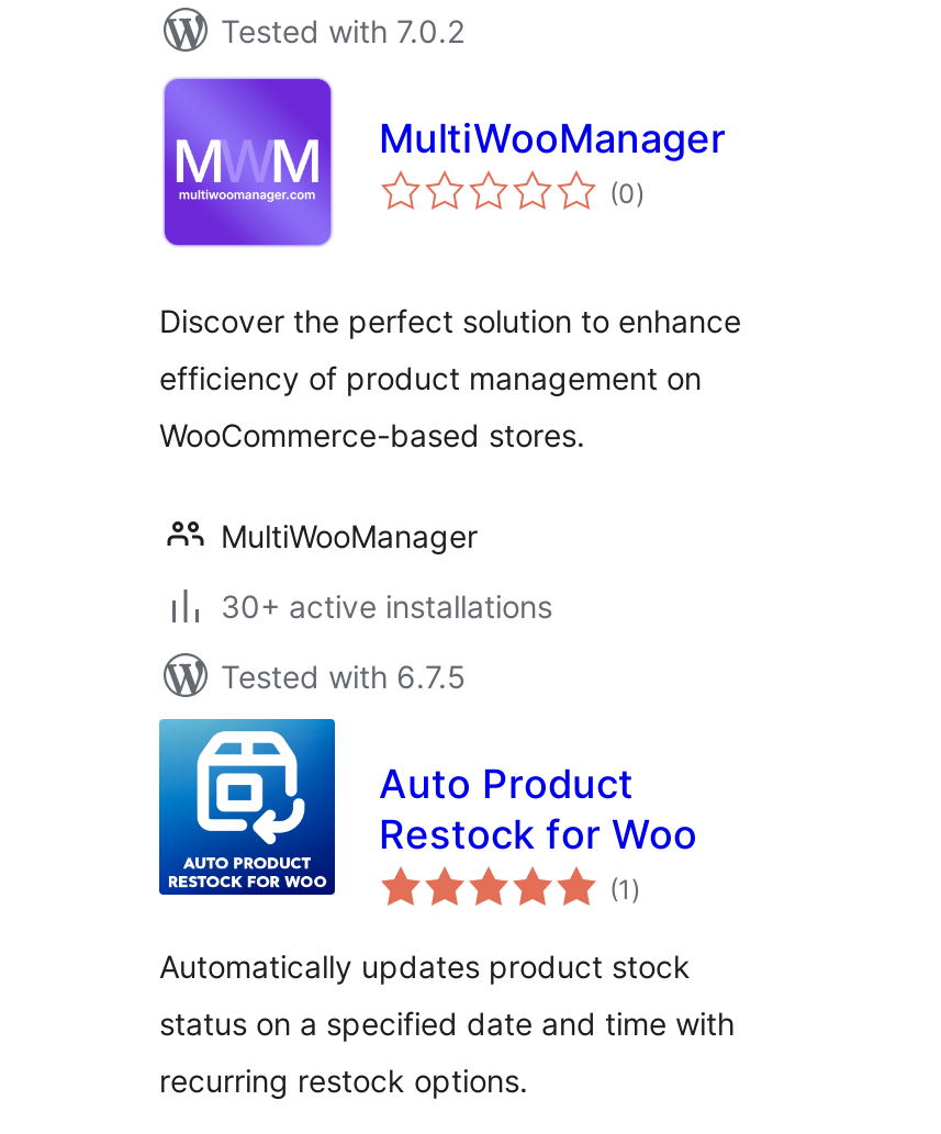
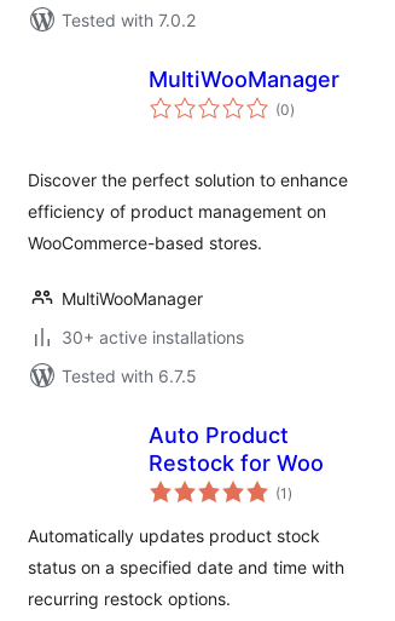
[161,76,335,249] [image] -> none
[157,717,337,897] [image] -> none

